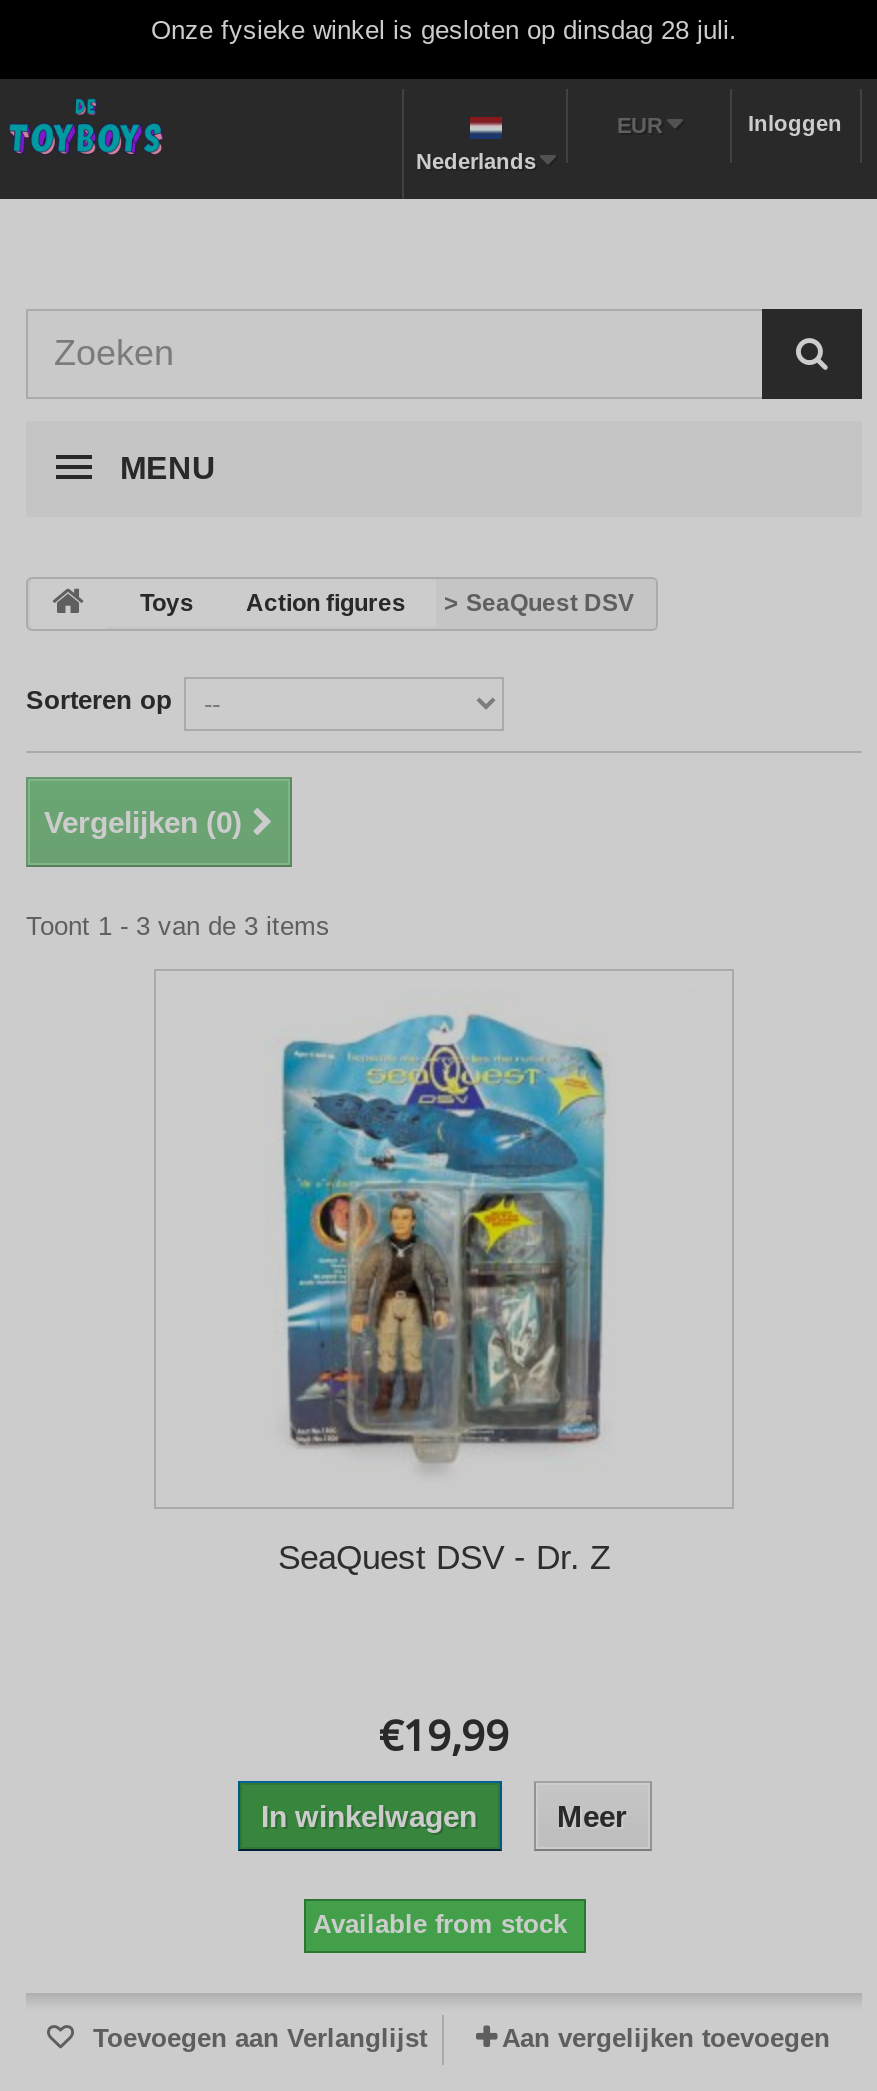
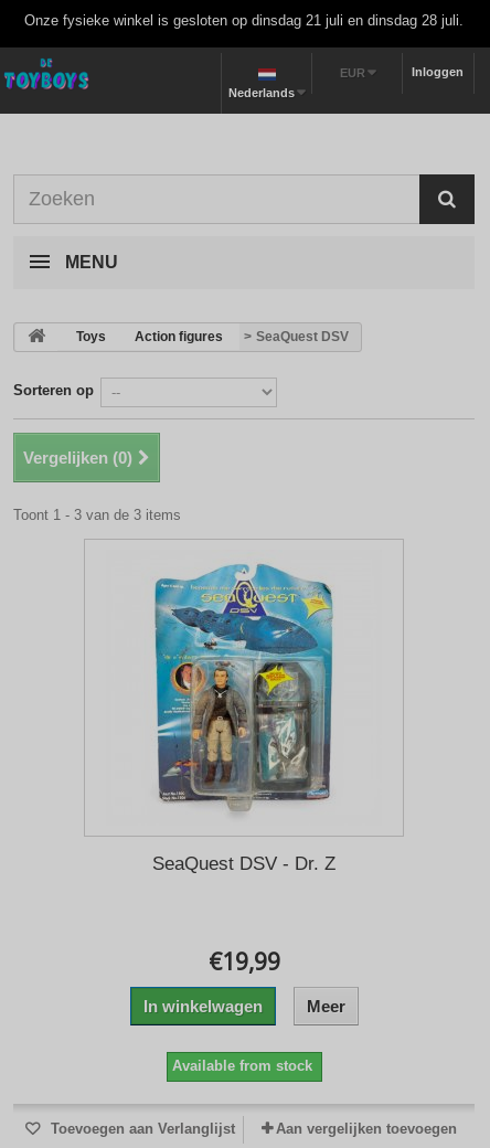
[151,15,737,45] Onze fysieke winkel is gesloten op dinsdag 28 juli. -> [24,12,464,29] Onze fysieke winkel is gesloten op dinsdag 21 juli en dinsdag 28 juli.

